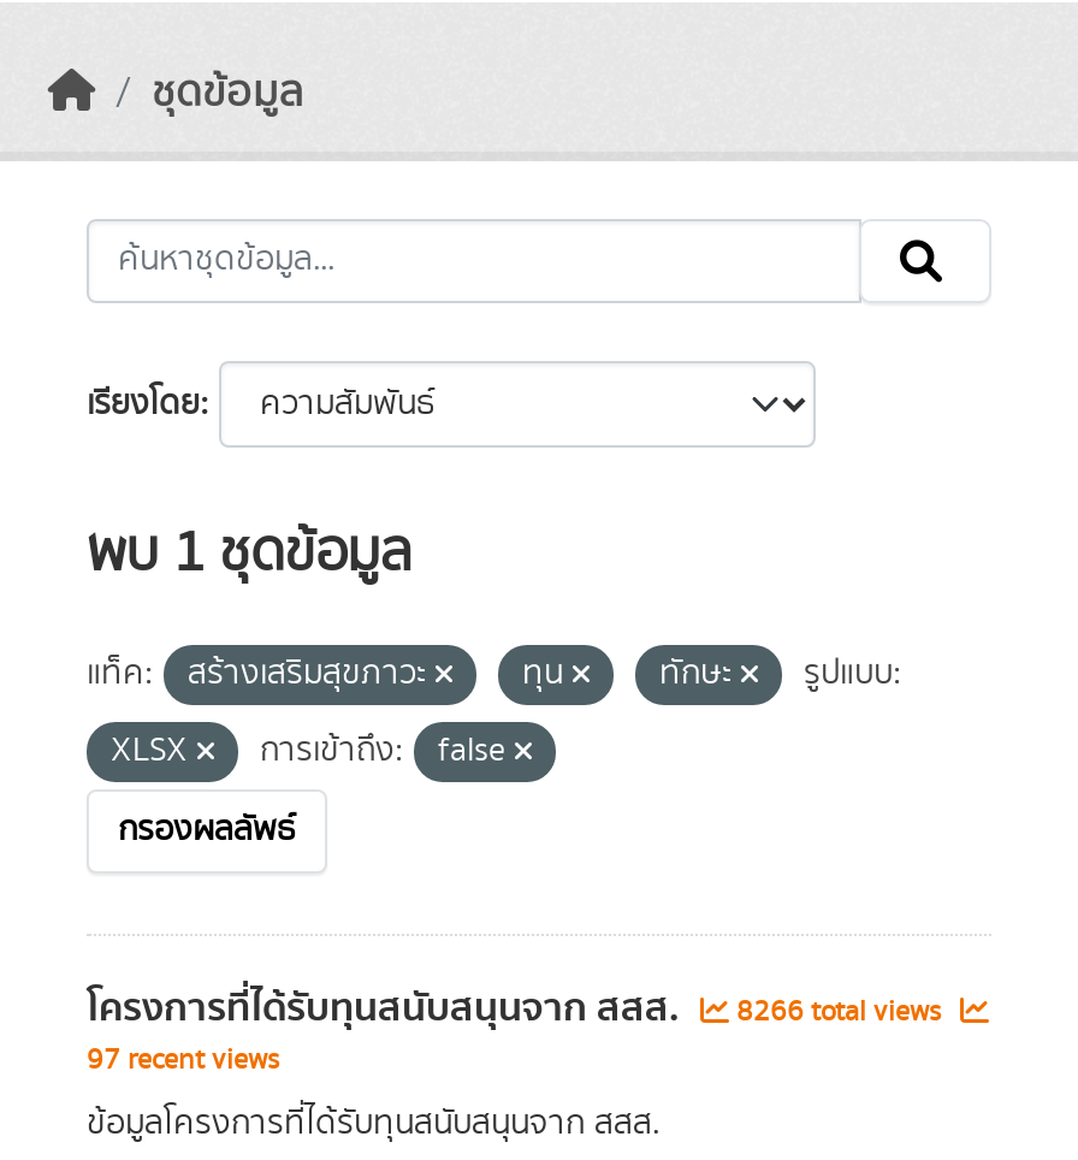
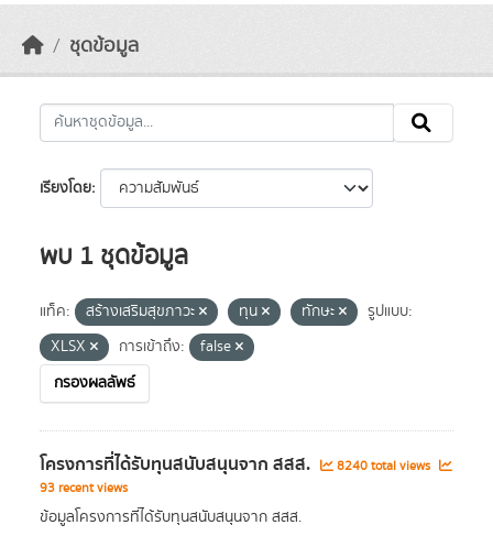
[87,977,948,1040] โครงการที่ได้รับทุนสนับสนุนจาก สสส. 8266 total views -> [40,450,434,479] โครงการที่ได้รับทุนสนับสนุนจาก สสส. 8240 total views
[87,1040,279,1081] 97 recent views -> [40,479,128,497] 93 recent views

